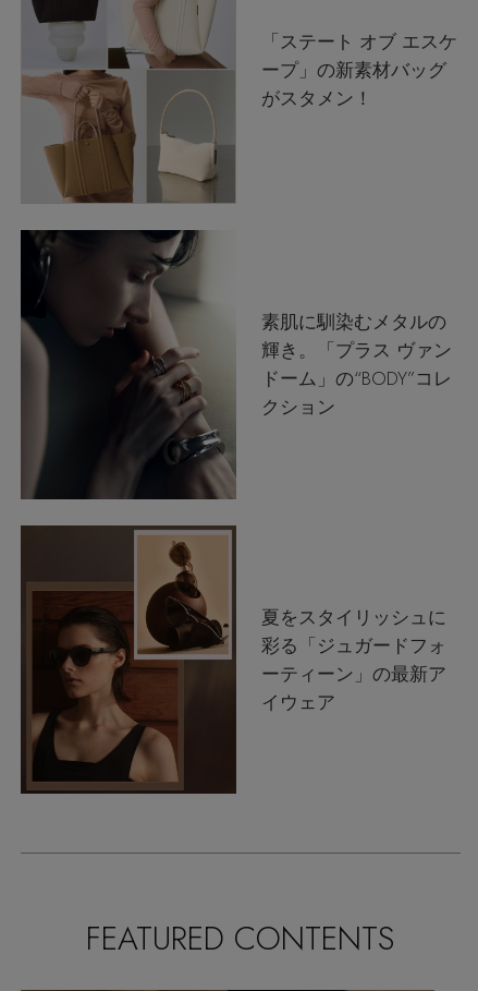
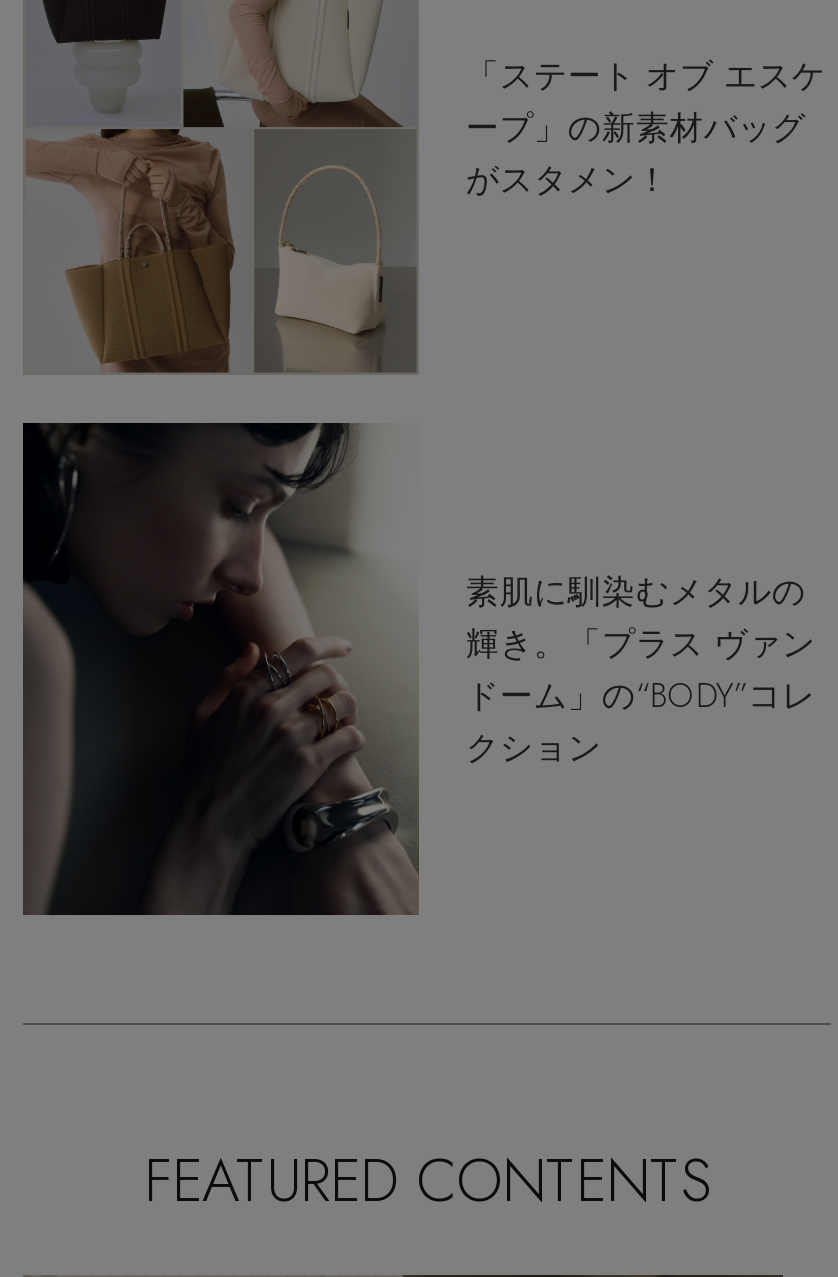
[21,524,447,794] [image] | 夏をスタイリッシュに | 彩る「ジュガードフォ | ーティーン」の最新ア | イウェア -> none

